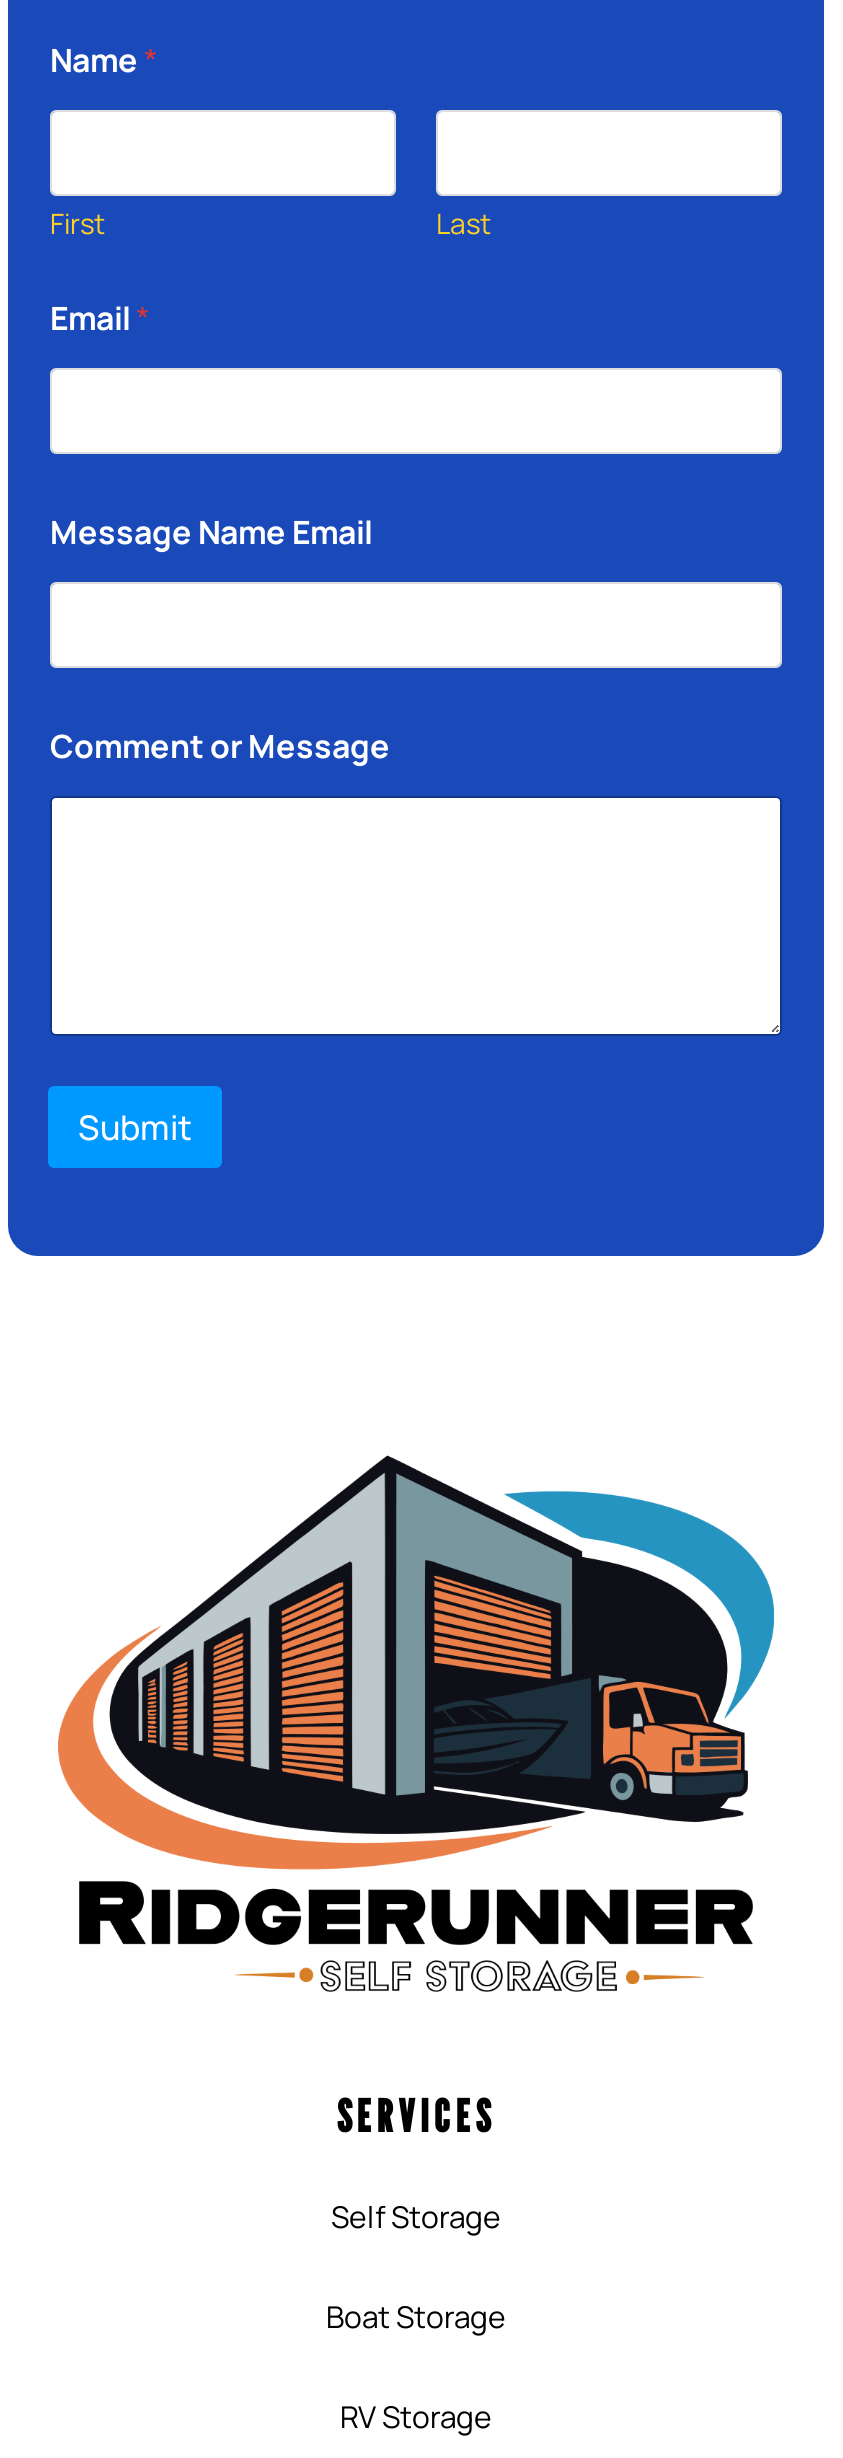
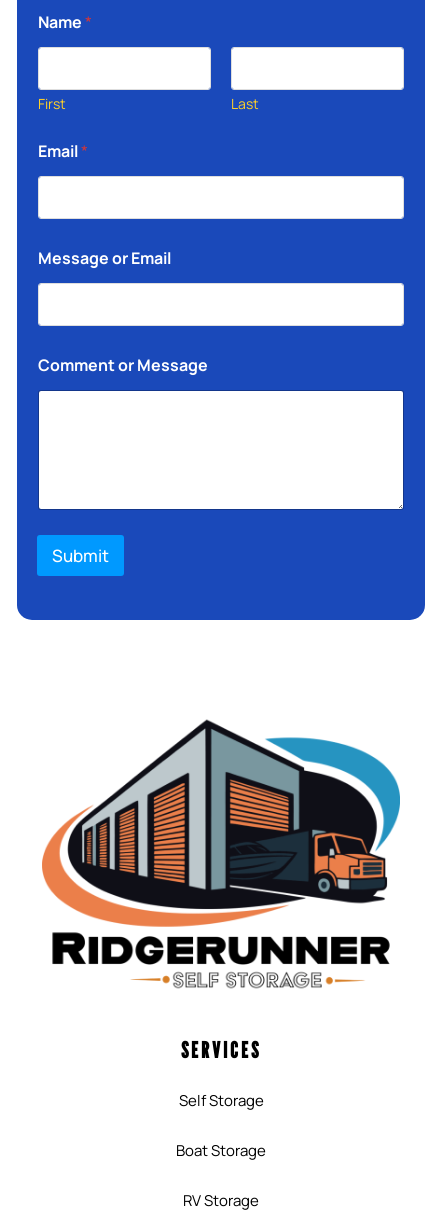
[50,510,372,554] Message Name Email -> [38,247,171,269] Message or Email

